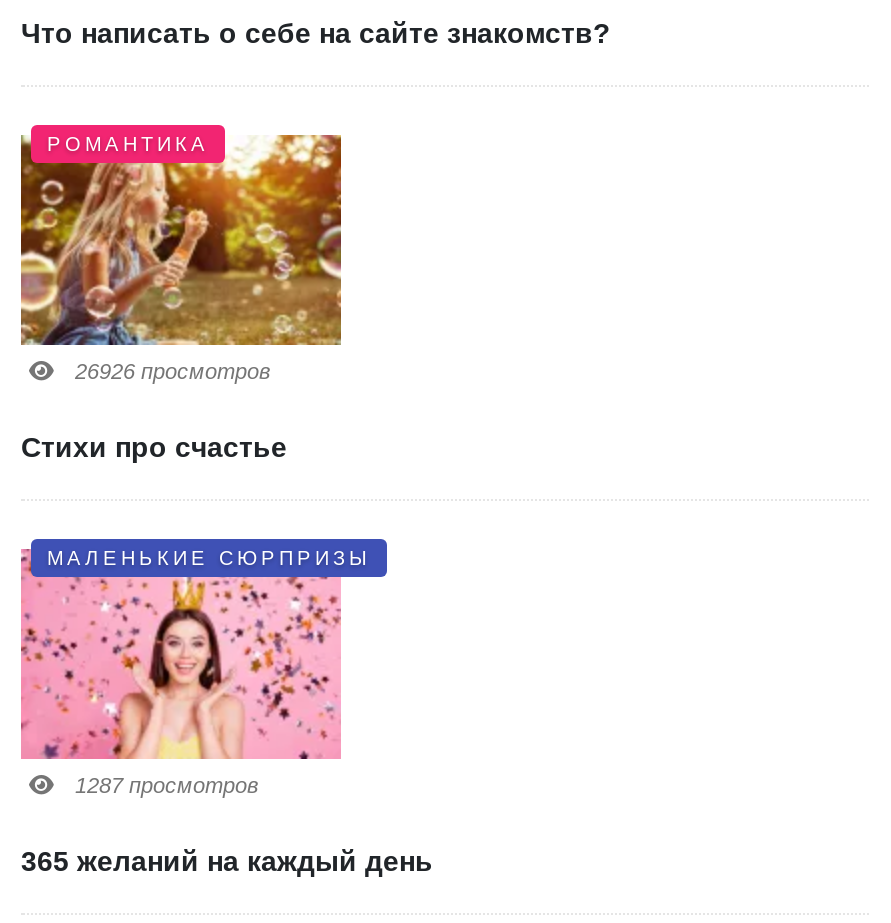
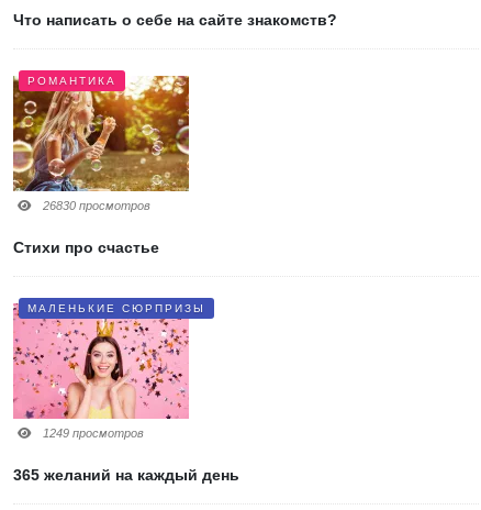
[69,360,271,384] 26926 просмотров -> [40,199,150,213] 26830 просмотров
[69,774,259,798] 1287 просмотров -> [40,427,144,440] 1249 просмотров

